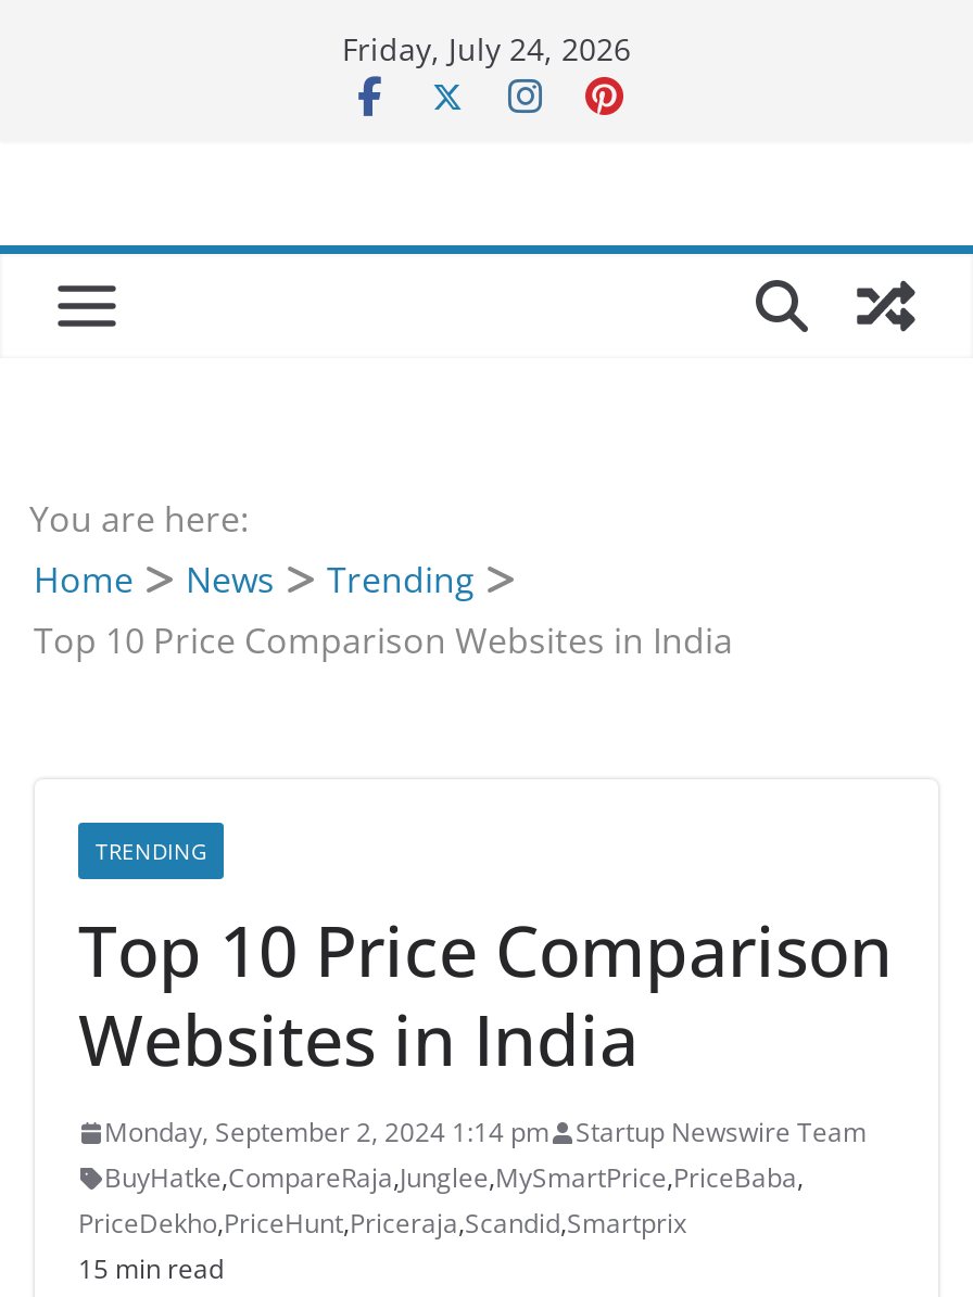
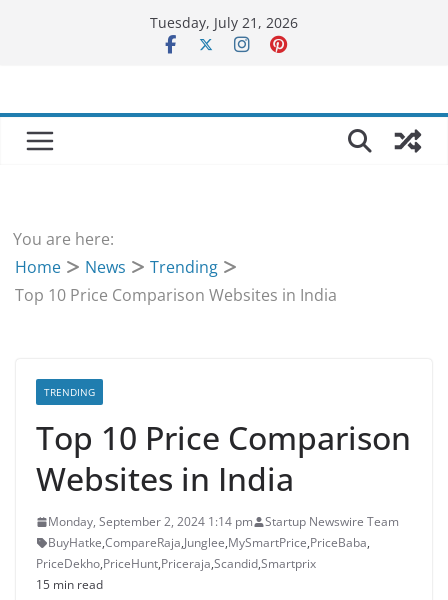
[342,28,631,69] Friday, July 24, 2026 -> [150,13,298,32] Tuesday, July 21, 2026

